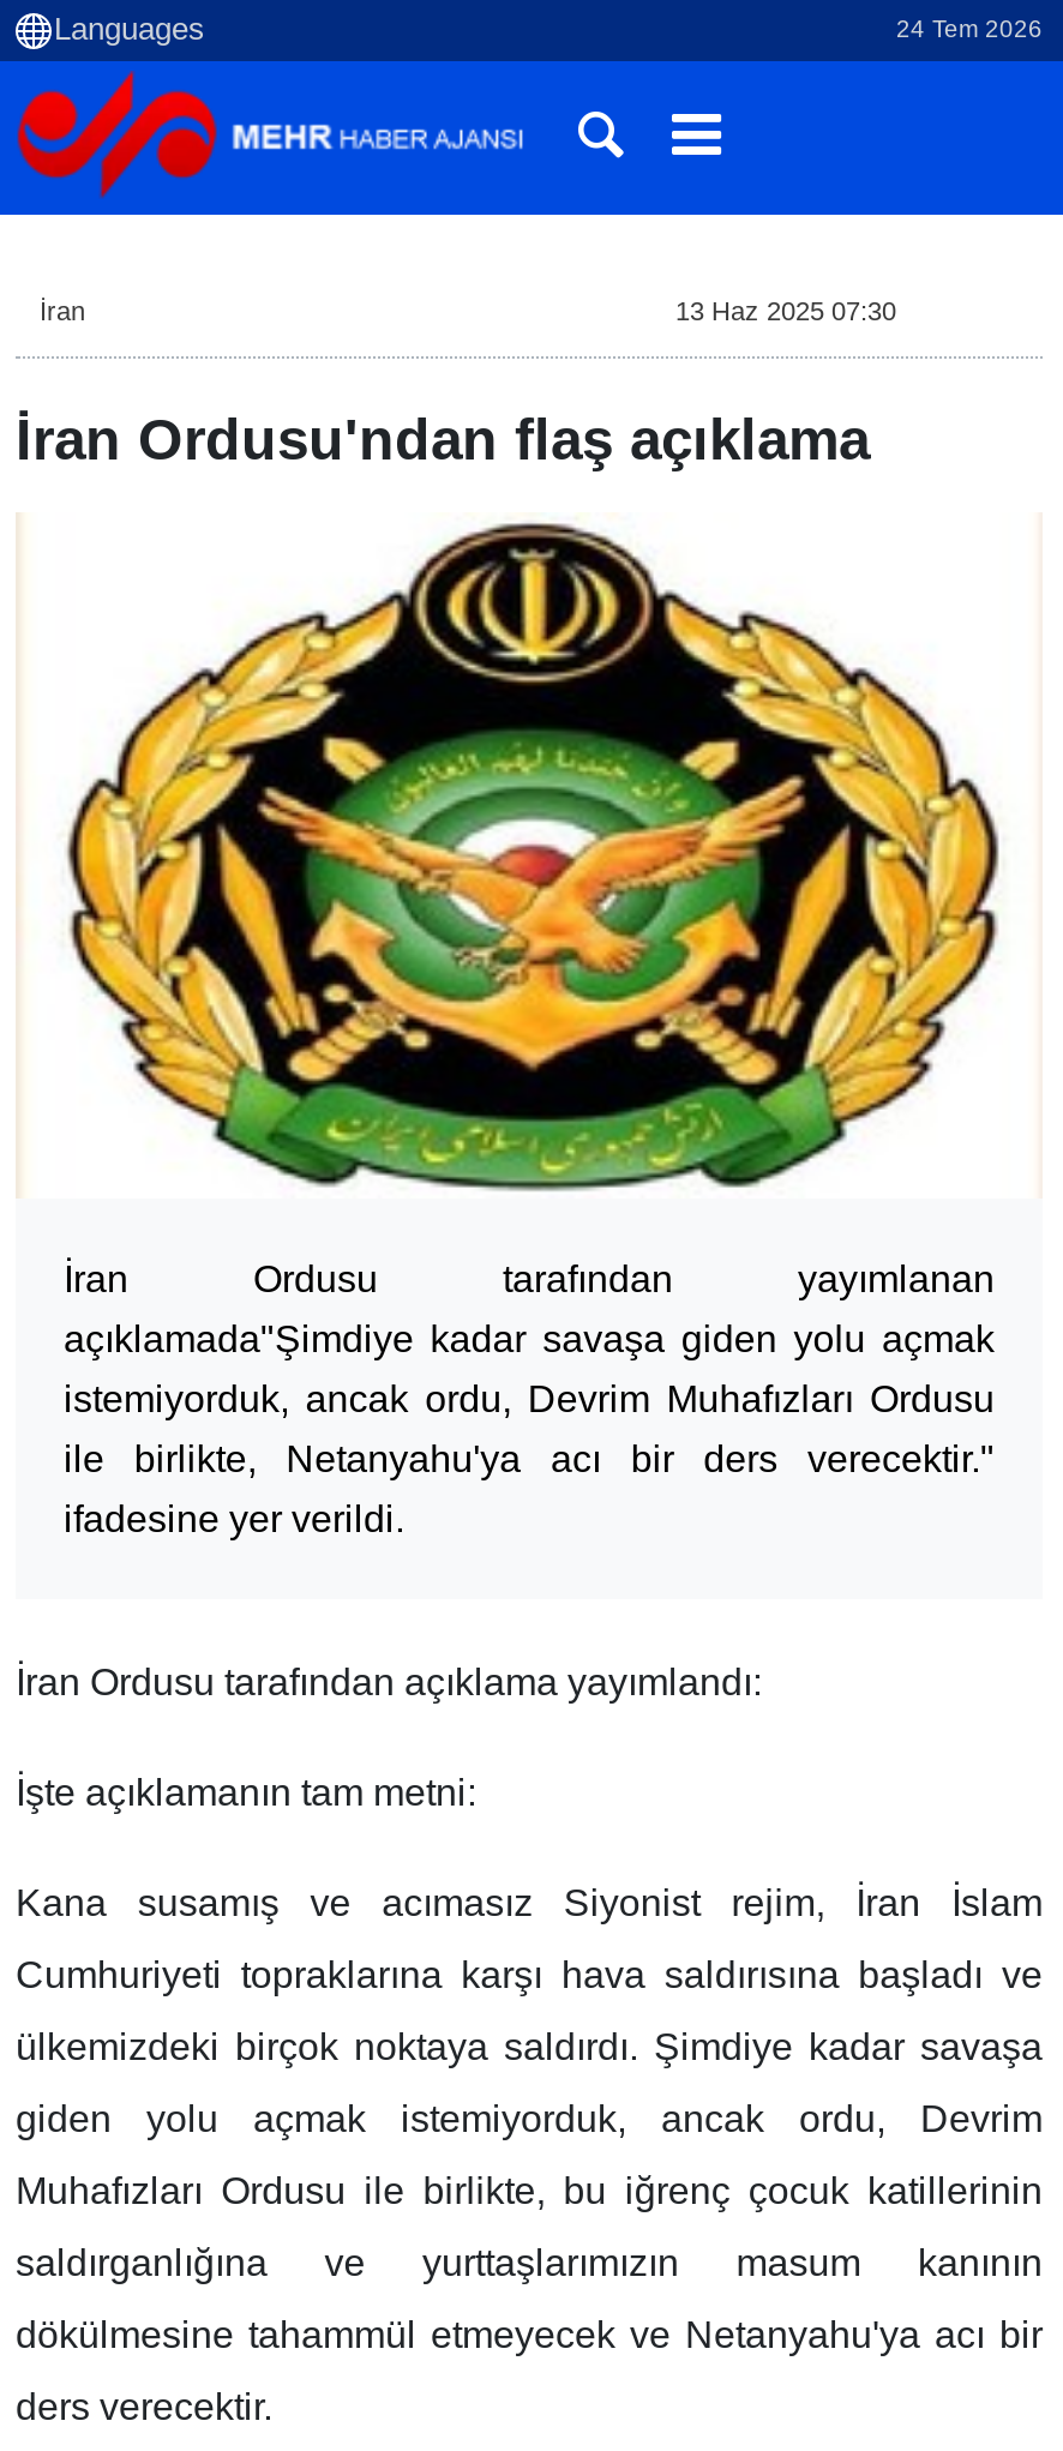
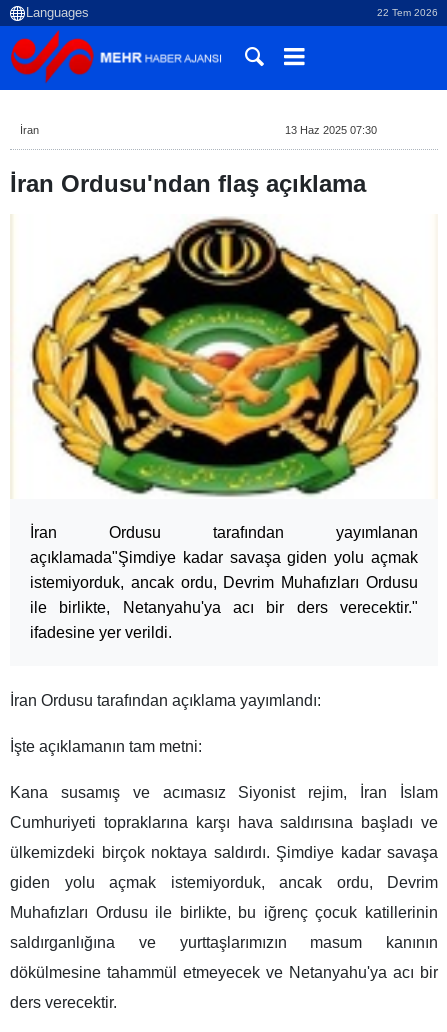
[896,16,1043,42] 24 Tem 2026 -> [377,7,438,18] 22 Tem 2026

